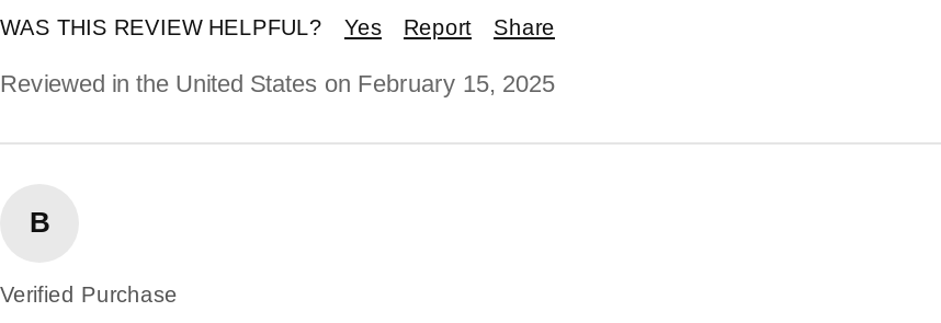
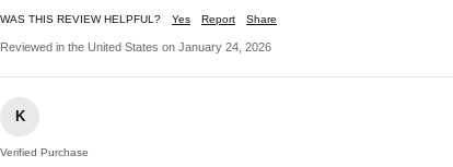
[0,69,555,95] Reviewed in the United States on February 15, 2025 -> [0,40,271,53] Reviewed in the United States on January 24, 2026
[30,205,49,238] B -> [15,108,25,124] K

